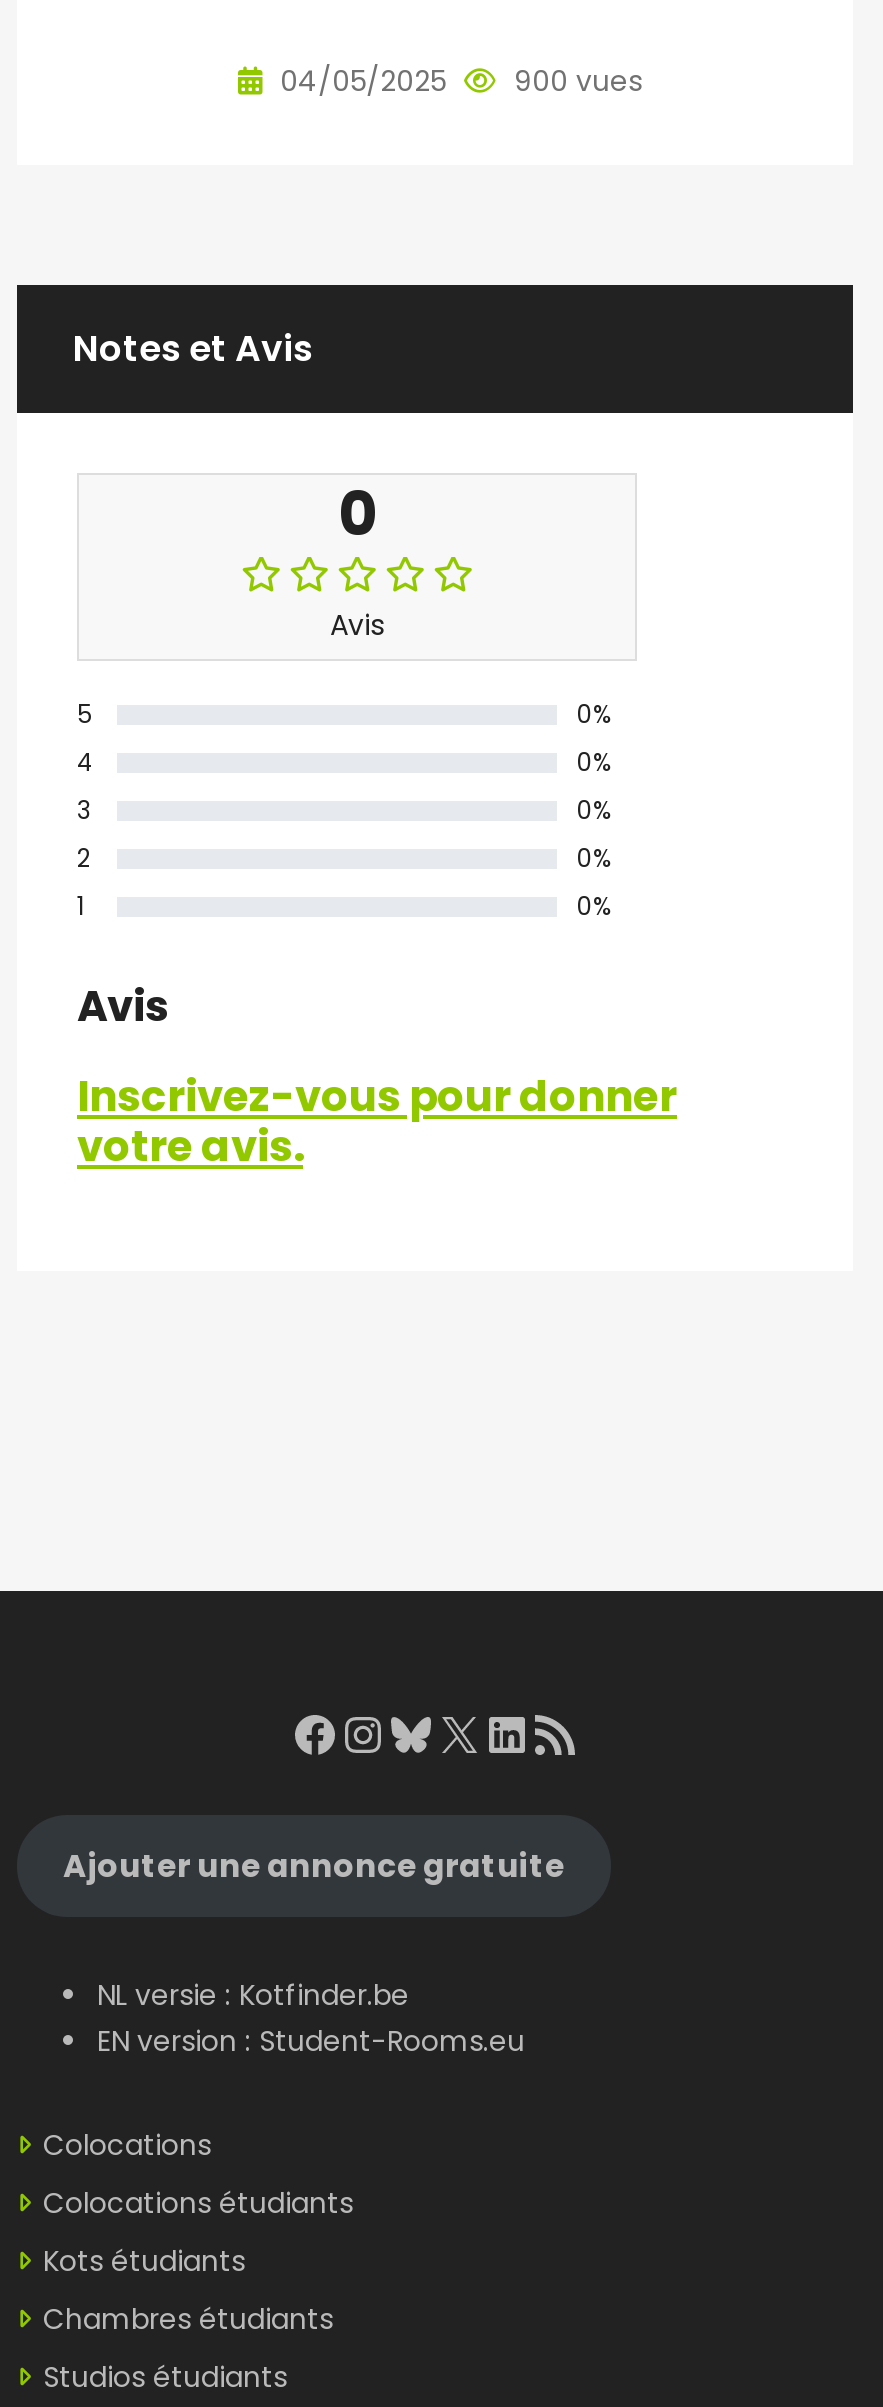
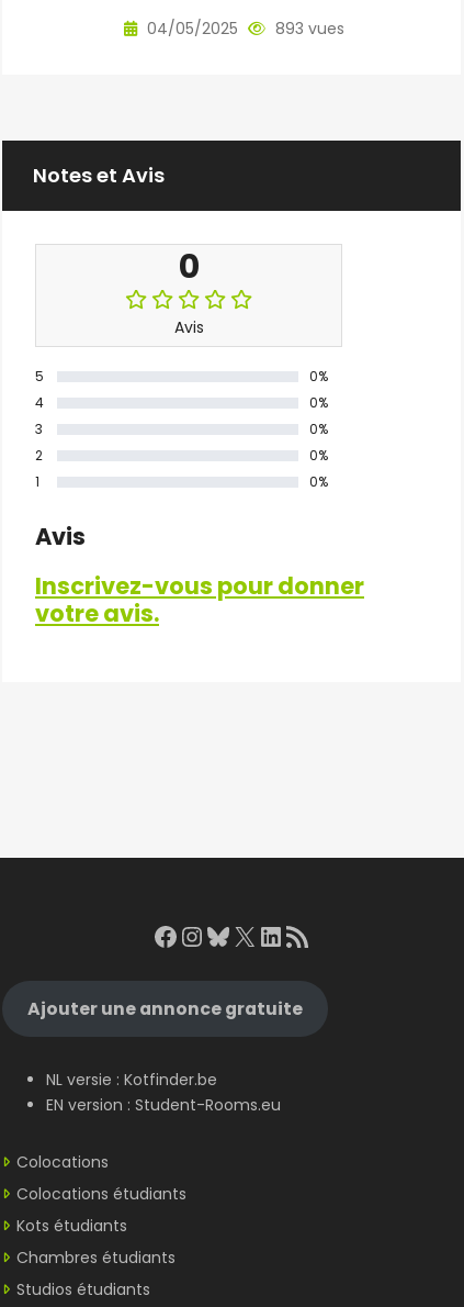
[272,62,642,102] 04/05/2025 900 vues -> [143,18,344,40] 04/05/2025 893 vues

